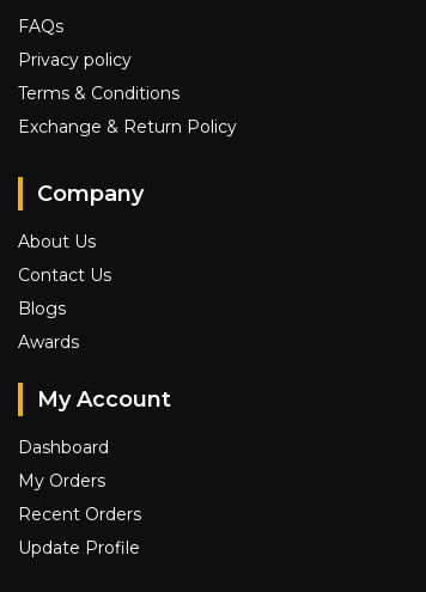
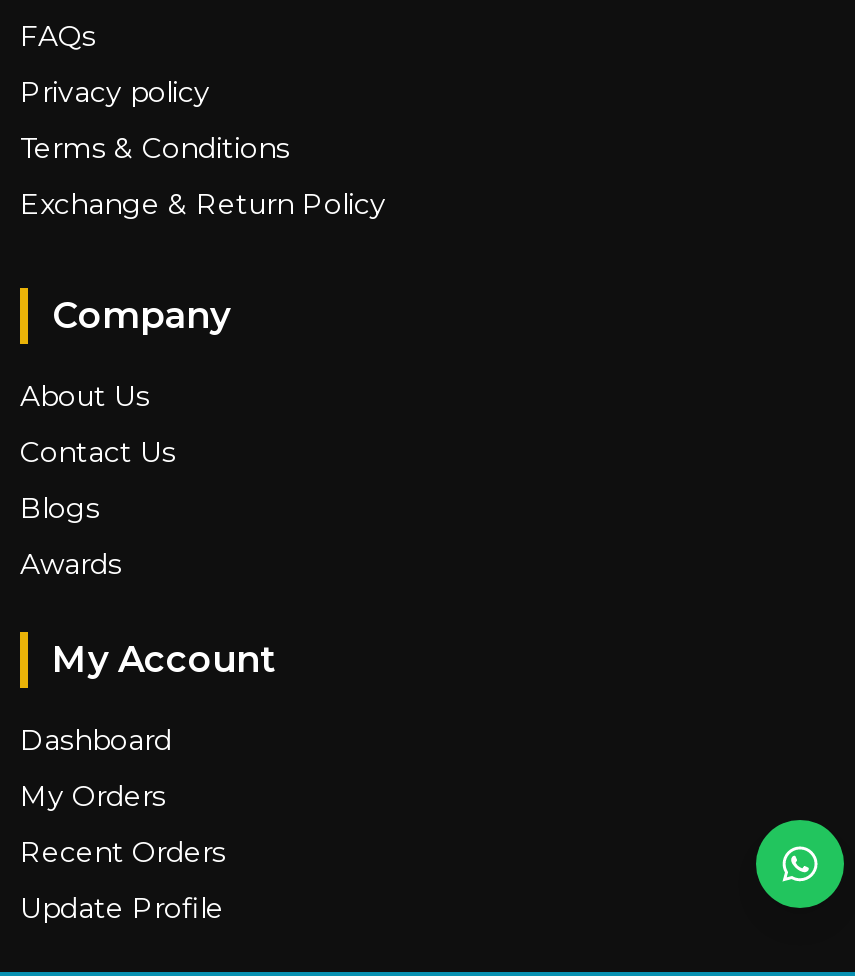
none -> [754,818,846,910] [image]

